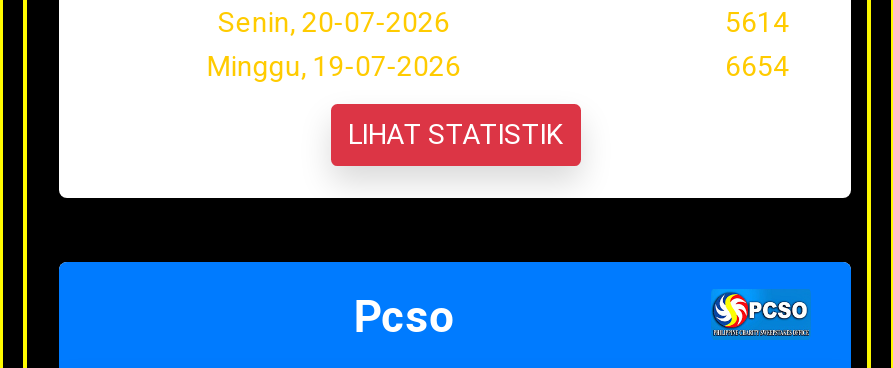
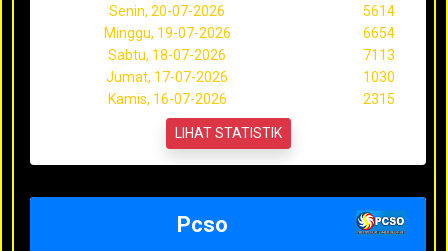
none -> [106,47,395,107] Sabtu, 18-07-2026 | 7113 | Jumat, 17-07-2026 | 1030 | Kamis, 16-07-2026 | 2315

